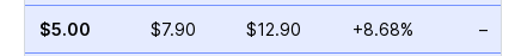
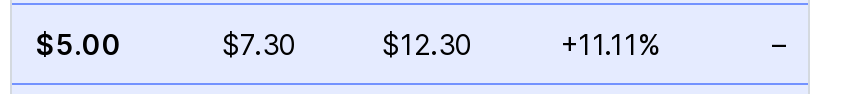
[151,19,196,39] $7.90 -> [222,27,296,61] $7.30
[246,19,301,39] $12.90 -> [382,27,472,61] $12.30
[353,19,413,39] +8.68% -> [560,27,660,61] +11.11%

